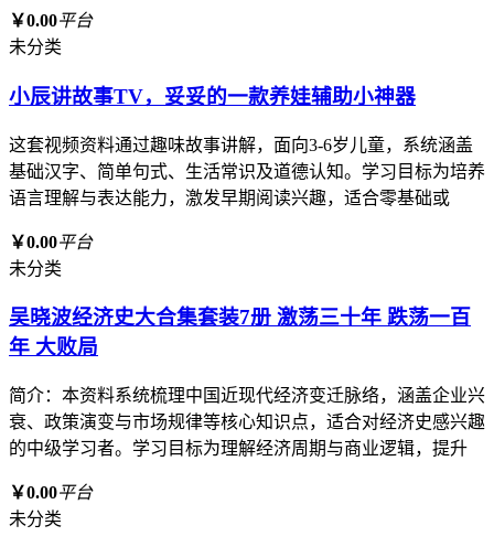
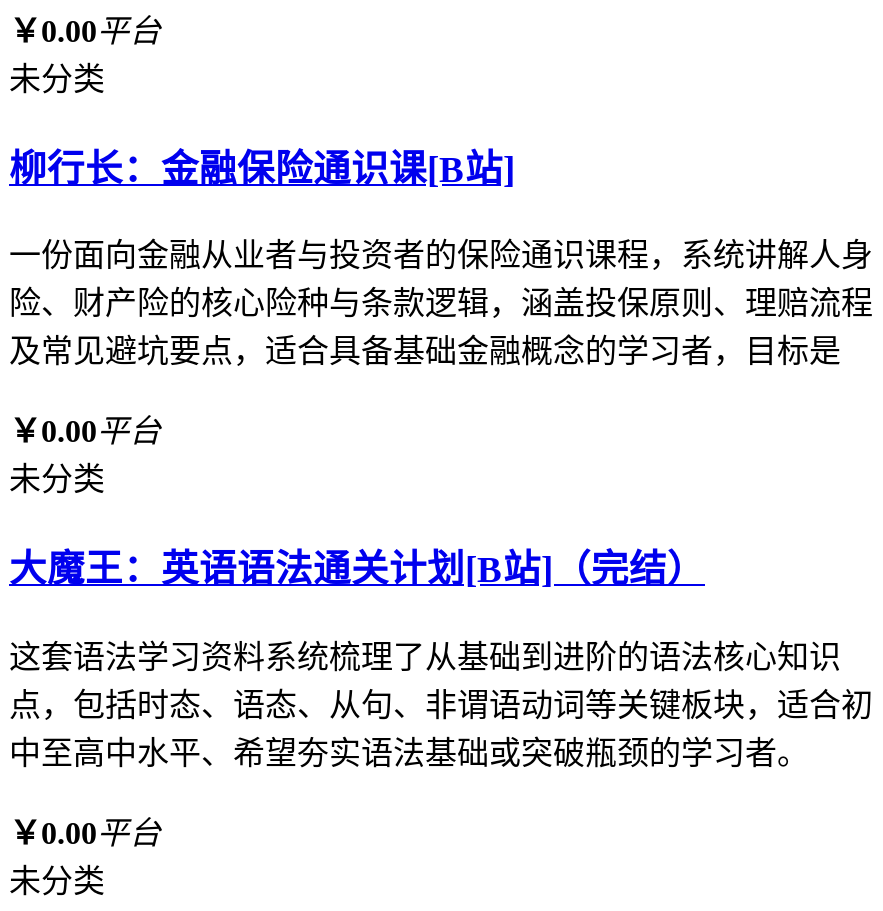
[9,85,416,108] 小辰讲故事TV，妥妥的一款养娃辅助小神器 -> [9,147,515,189] 柳行长：金融保险通识课[B站]
[9,135,485,207] 这套视频资料通过趣味故事讲解，面向3-6岁儿童，系统涵盖 | 基础汉字、简单句式、生活常识及道德认知。学习目标为培养 | 语言理解与表达能力，激发早期阅读兴趣，适合零基础或 -> [9,238,873,368] 一份面向金融从业者与投资者的保险通识课程，系统讲解人身 | 险、财产险的核心险种与条款逻辑，涵盖投保原则、理赔流程 | 及常见避坑要点，适合具备基础金融概念的学习者，目标是
[9,306,471,359] 吴晓波经济史大合集套装7册 激荡三十年 跌荡一百 | 年 大败局 -> [9,547,705,589] 大魔王：英语语法通关计划[B站]（完结）
[9,386,485,458] 简介：本资料系统梳理中国近现代经济变迁脉络，涵盖企业兴 | 衰、政策演变与市场规律等核心知识点，适合对经济史感兴趣 | 的中级学习者。学习目标为理解经济周期与商业逻辑，提升 -> [9,639,873,769] 这套语法学习资料系统梳理了从基础到进阶的语法核心知识 | 点，包括时态、语态、从句、非谓语动词等关键板块，适合初 | 中至高中水平、希望夯实语法基础或突破瓶颈的学习者。

